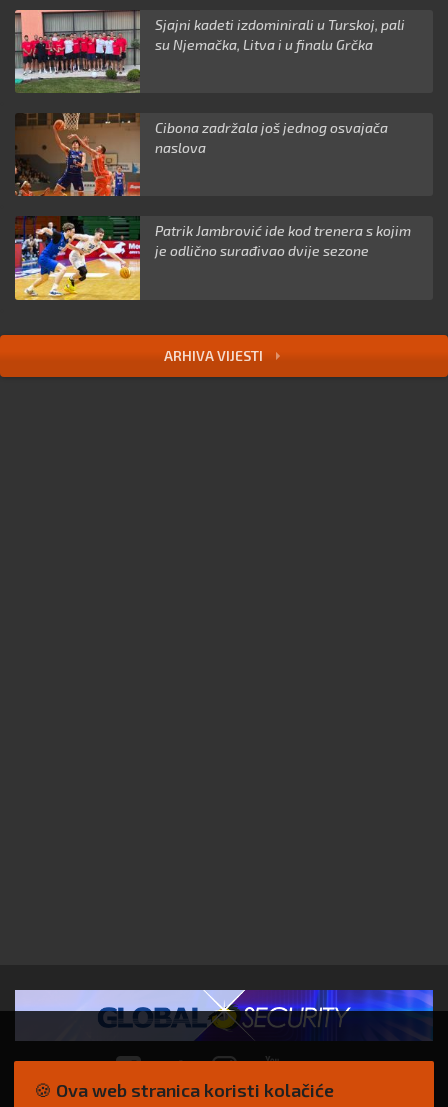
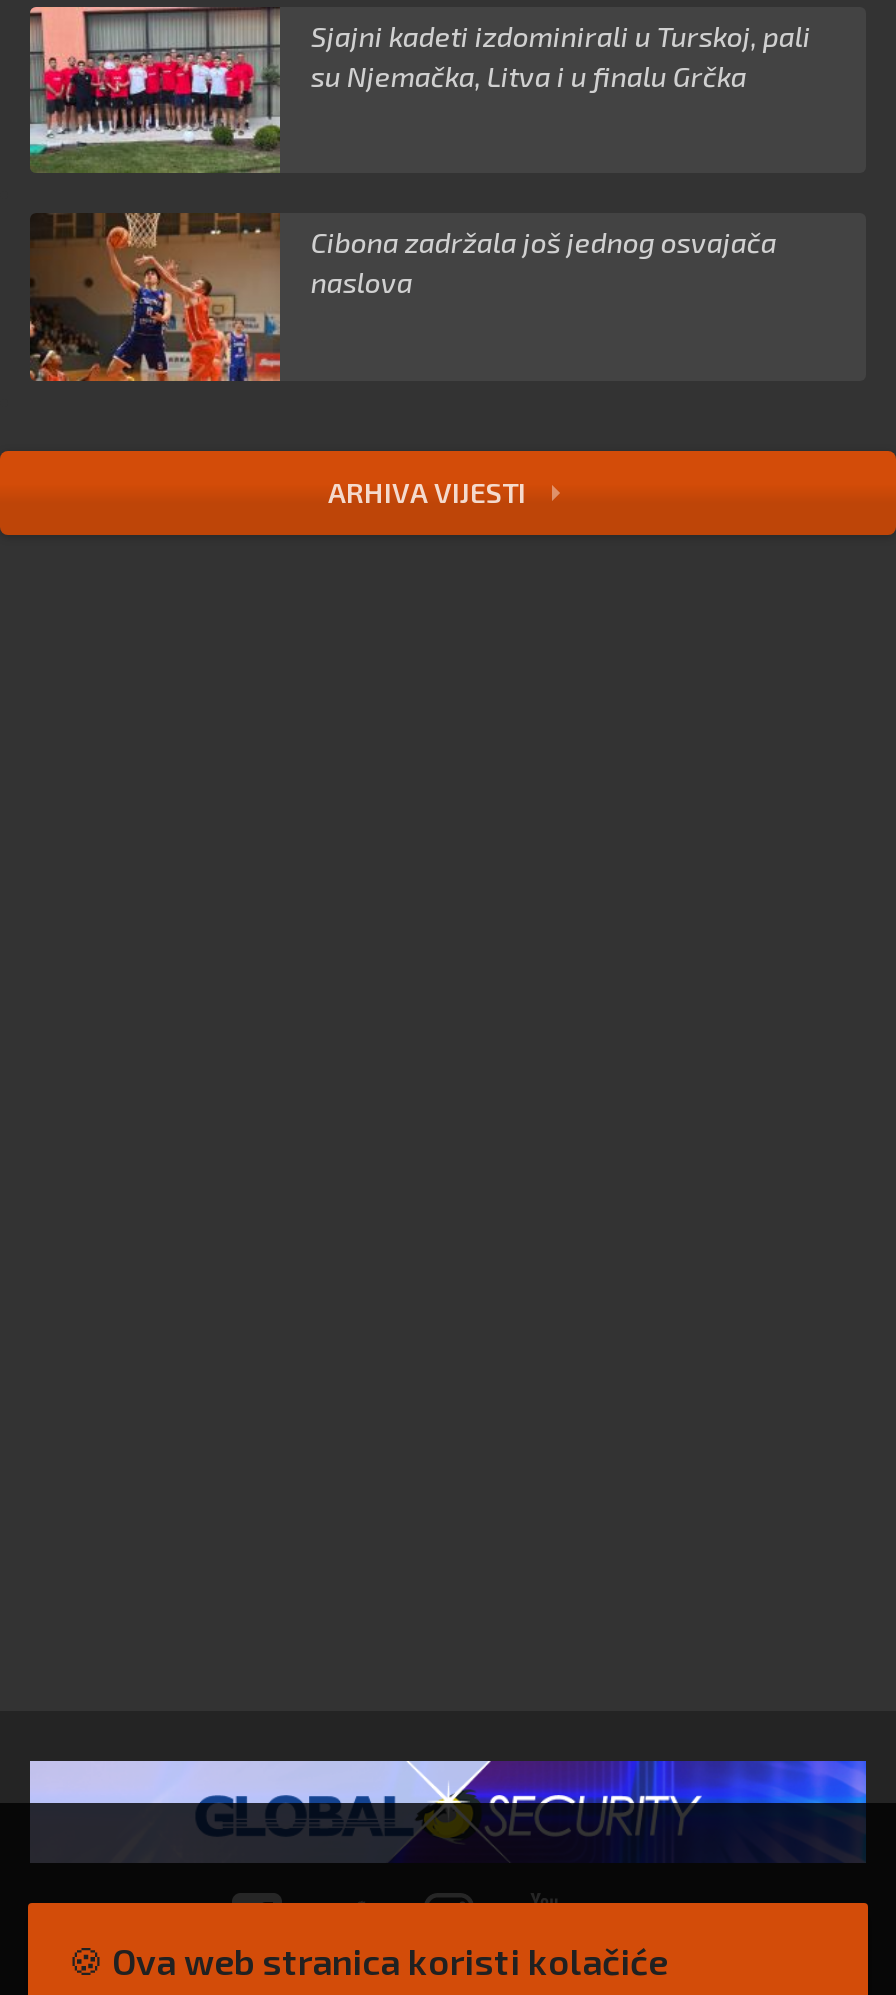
[14,216,411,301] [image] | Patrik Jambrović ide kod trenera s kojim | je odlično surađivao dvije sezone -> none

